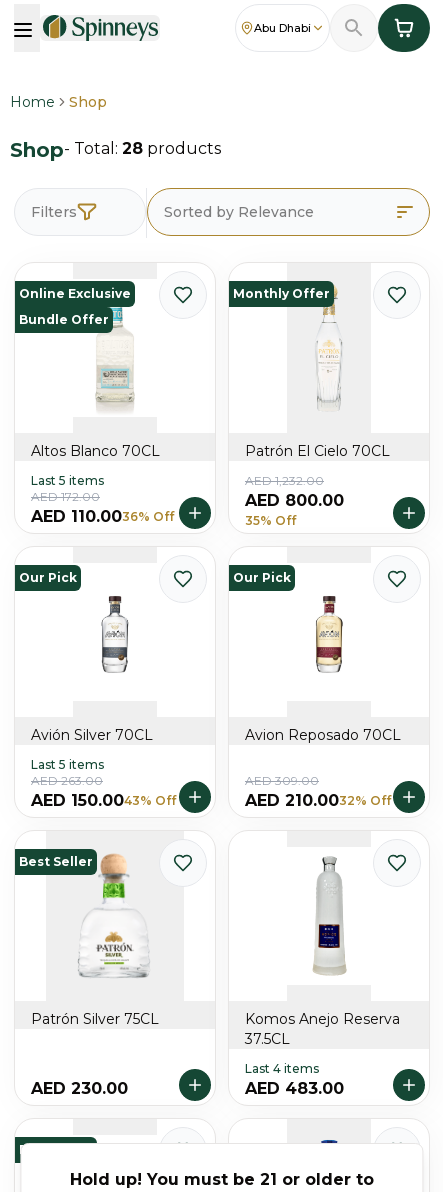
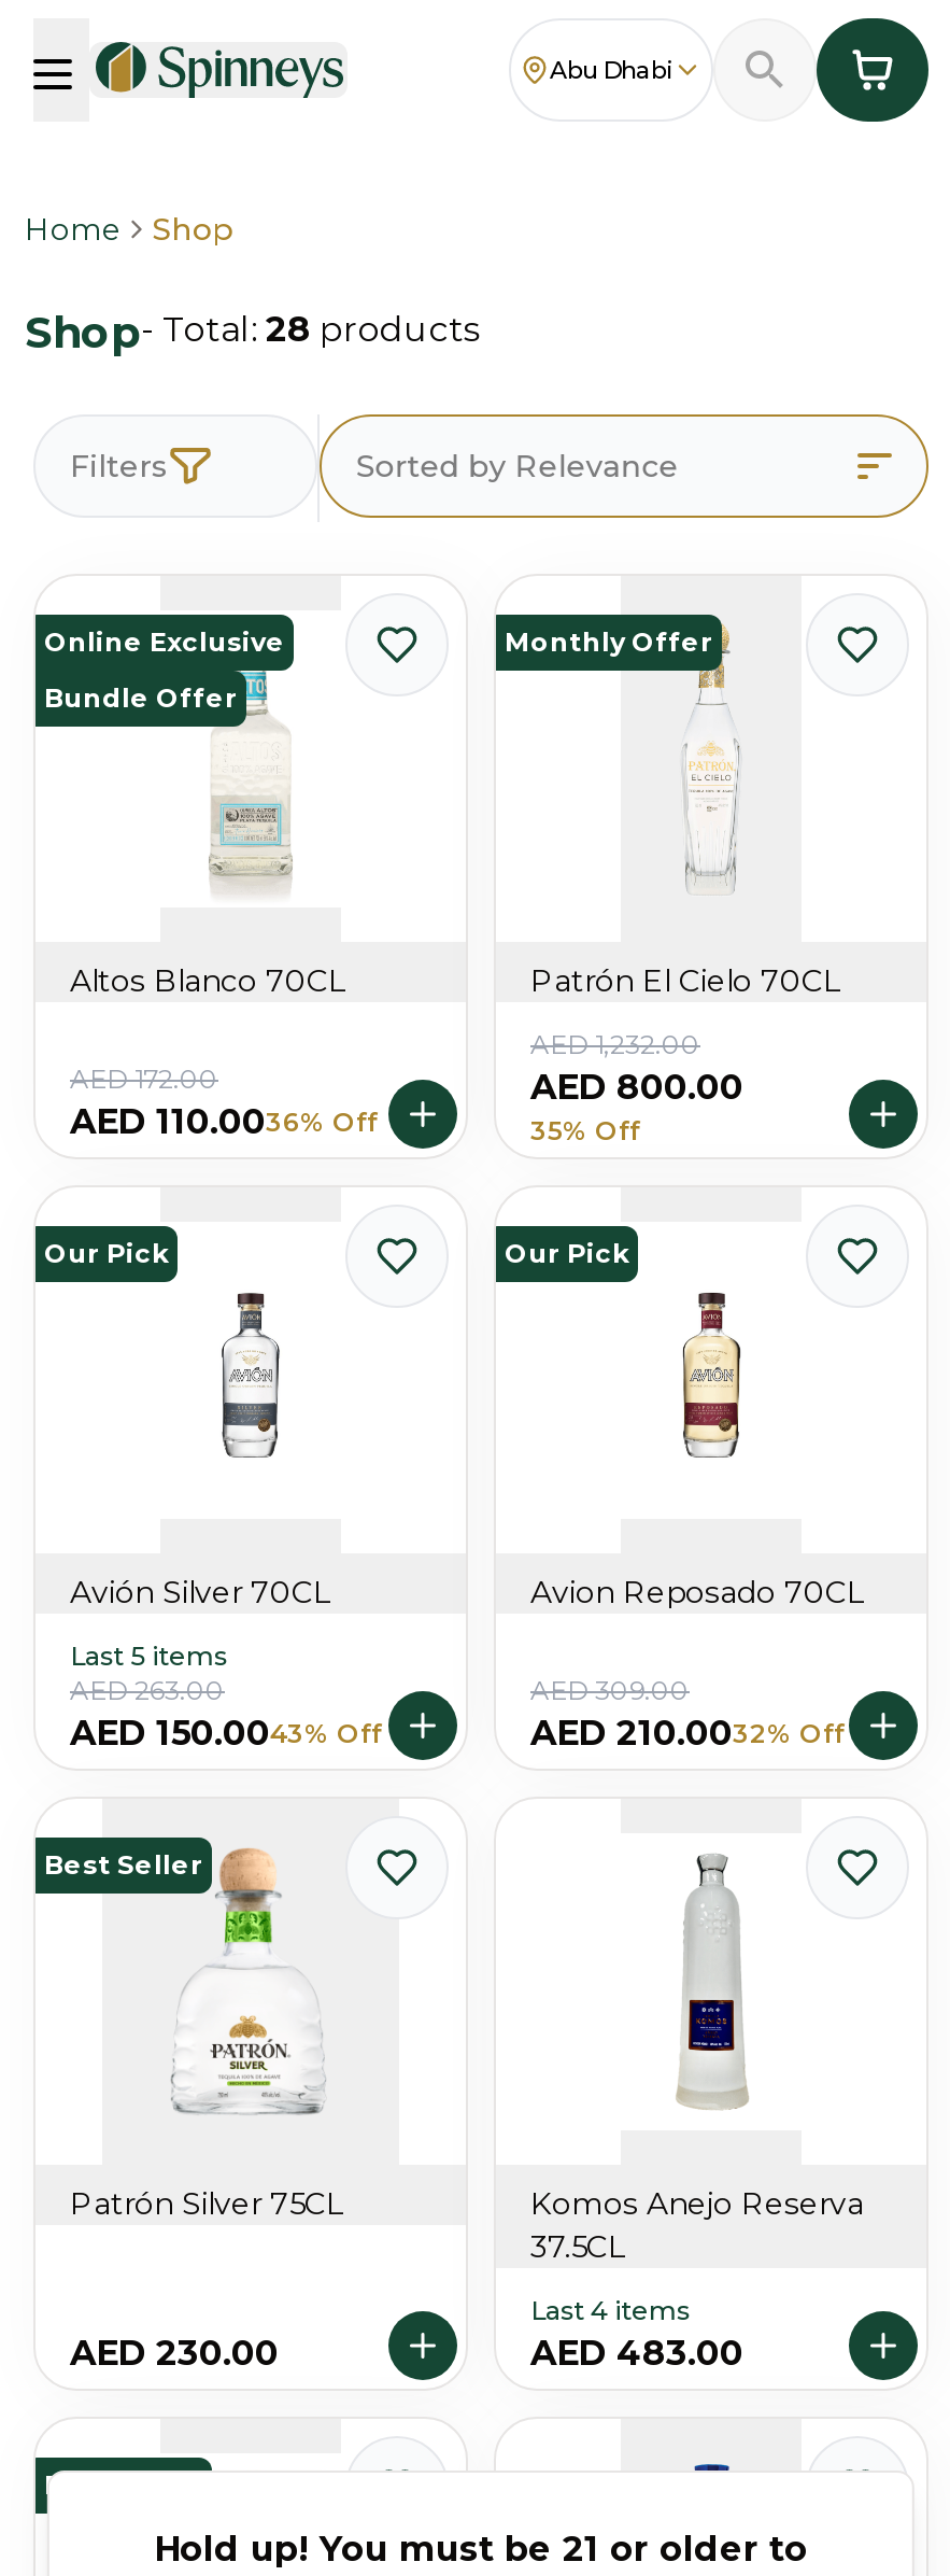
[31,473,104,488] Last 5 items -> none

